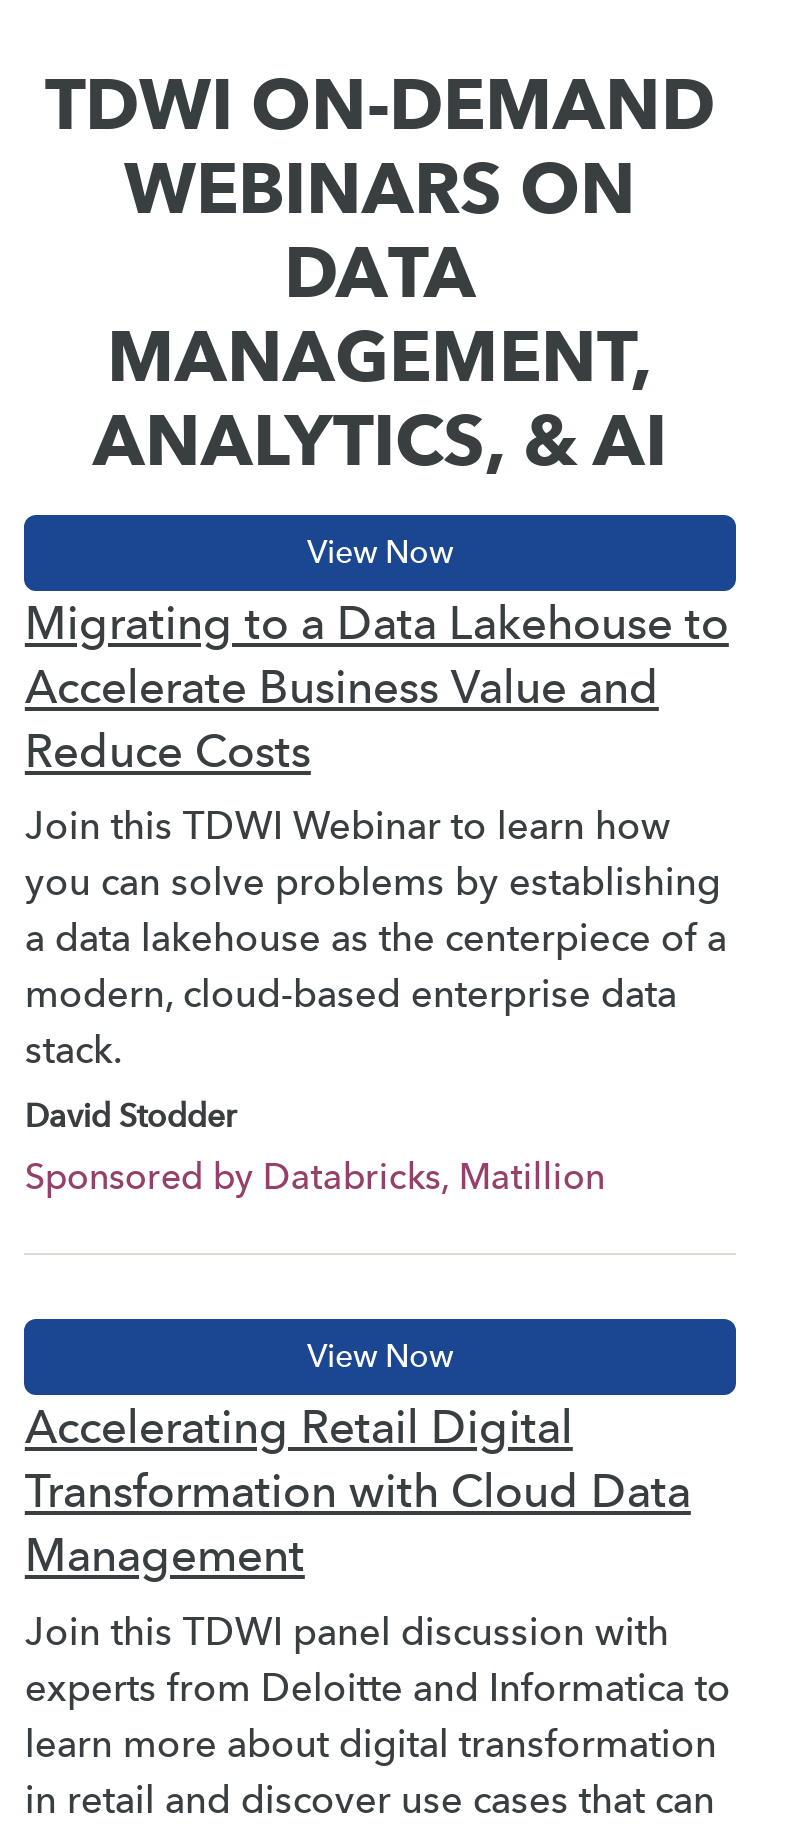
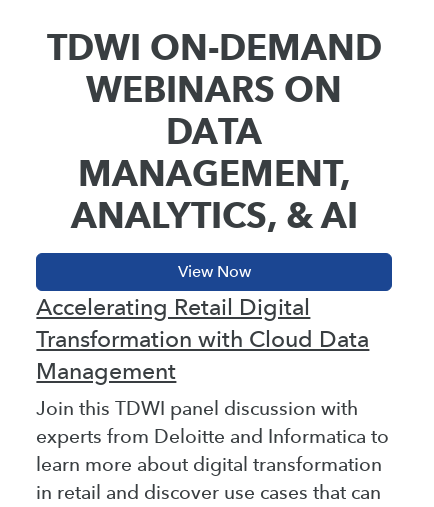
[25,594,729,1199] Migrating to a Data Lakehouse to | Accelerate Business Value and | Reduce Costs | Join this TDWI Webinar to learn how | you can solve problems by establishing | a data lakehouse as the centerpiece of a | modern, cloud-based enterprise data | stack. | David Stodder | Sponsored by Databricks, Matillion -> none

